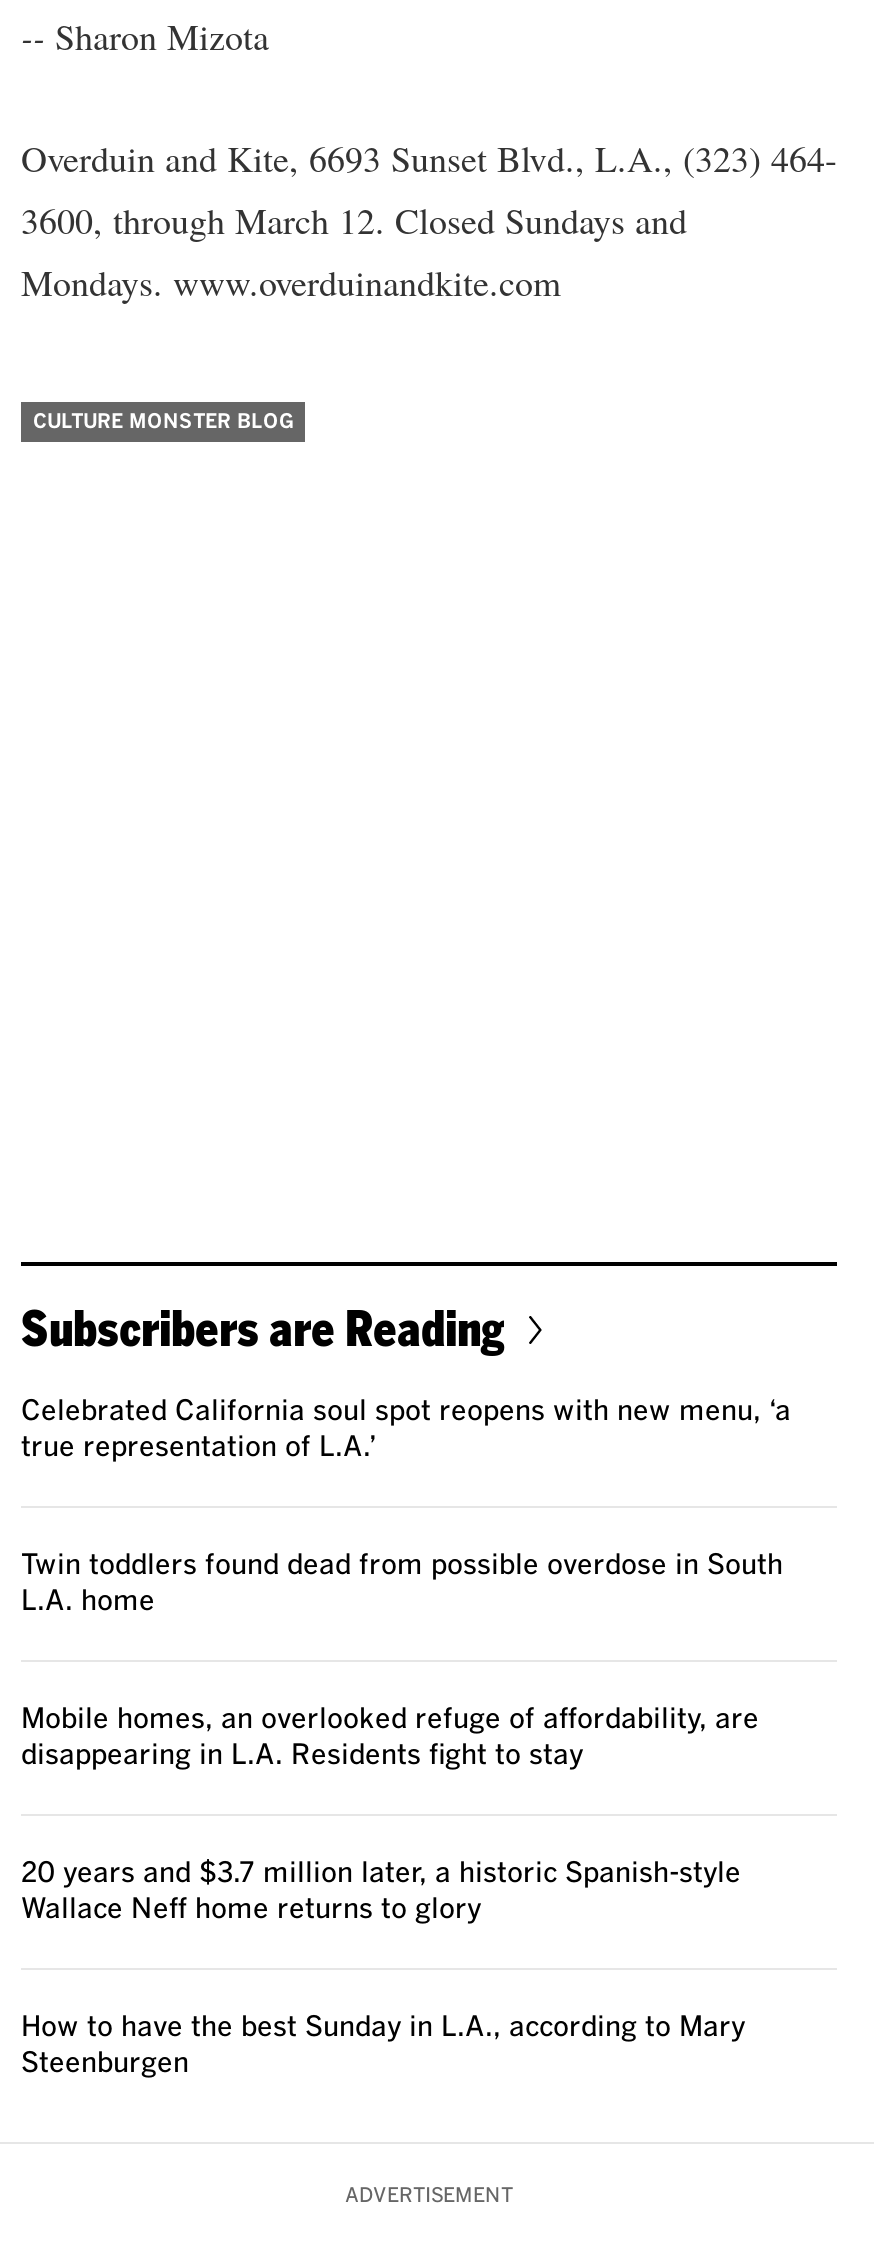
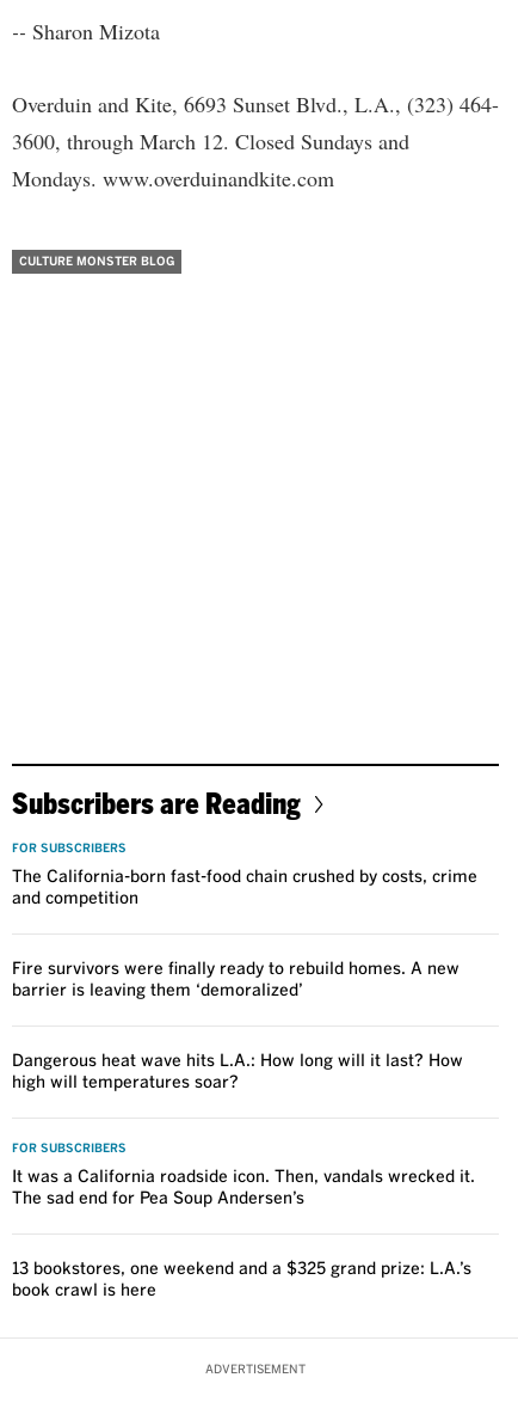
[21,1398,791,1462] Celebrated California soul spot reopens with new menu, ‘a | true representation of L.A.’ -> [12,843,477,907] FOR SUBSCRIBERS | The California-born fast-food chain crushed by costs, crime | and competition
[21,1552,783,1616] Twin toddlers found dead from possible overdose in South | L.A. home -> [12,961,460,999] Fire survivors were finally ready to rebuild homes. A new | barrier is leaving them ‘demoralized’
[21,1706,759,1770] Mobile homes, an overlooked refuge of affordability, are | disappearing in L.A. Residents fight to stay -> [12,1053,463,1091] Dangerous heat wave hits L.A.: How long will it last? How | high will temperatures soar?
[21,1860,741,1924] 20 years and $3.7 million later, a historic Spanish-style | Wallace Neff home returns to glory -> [12,1143,475,1207] FOR SUBSCRIBERS | It was a California roadside icon. Then, vandals wrecked it. | The sad end for Pea Soup Andersen’s
[21,2014,745,2078] How to have the best Sunday in L.A., according to Mary | Steenburgen -> [12,1261,471,1299] 13 bookstores, one weekend and a $325 grand prize: L.A.’s | book crawl is here

